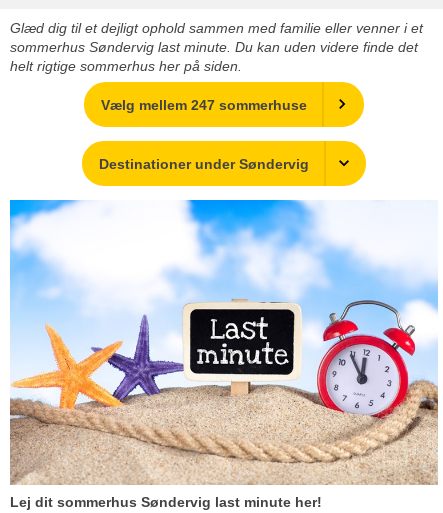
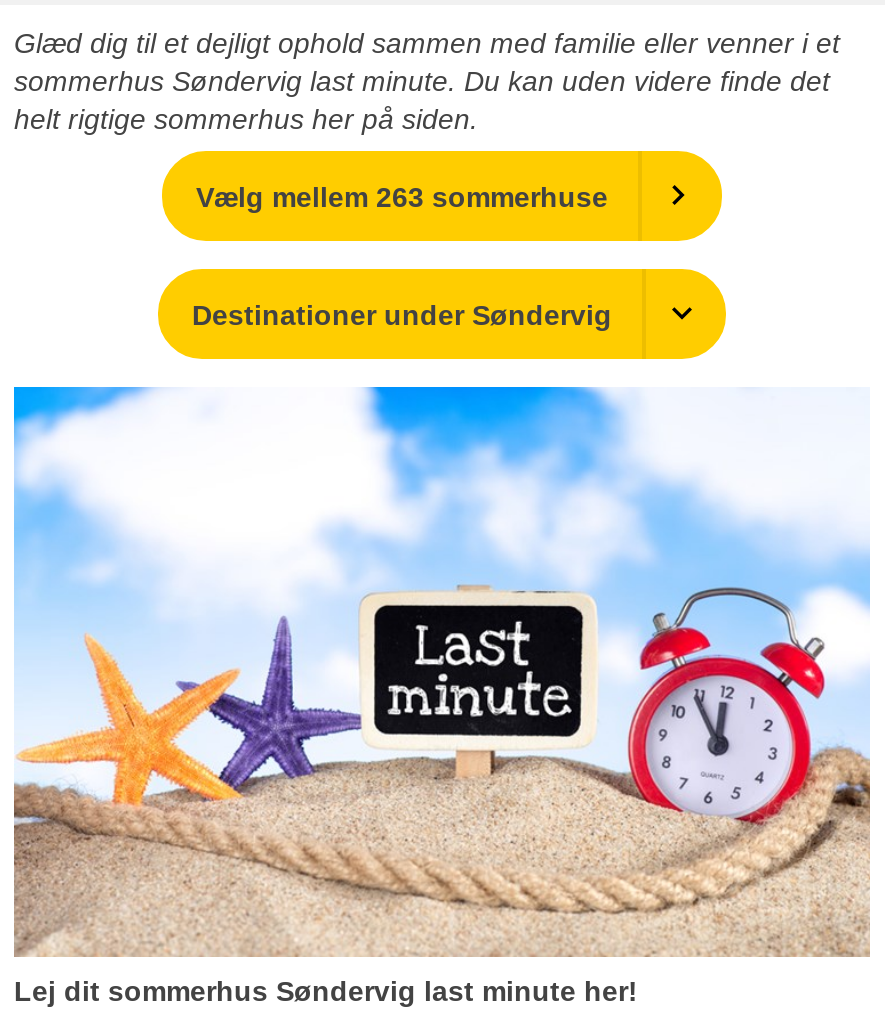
[101,97,307,113] Vælg mellem 247 sommerhuse -> [196,181,608,213] Vælg mellem 263 sommerhuse

